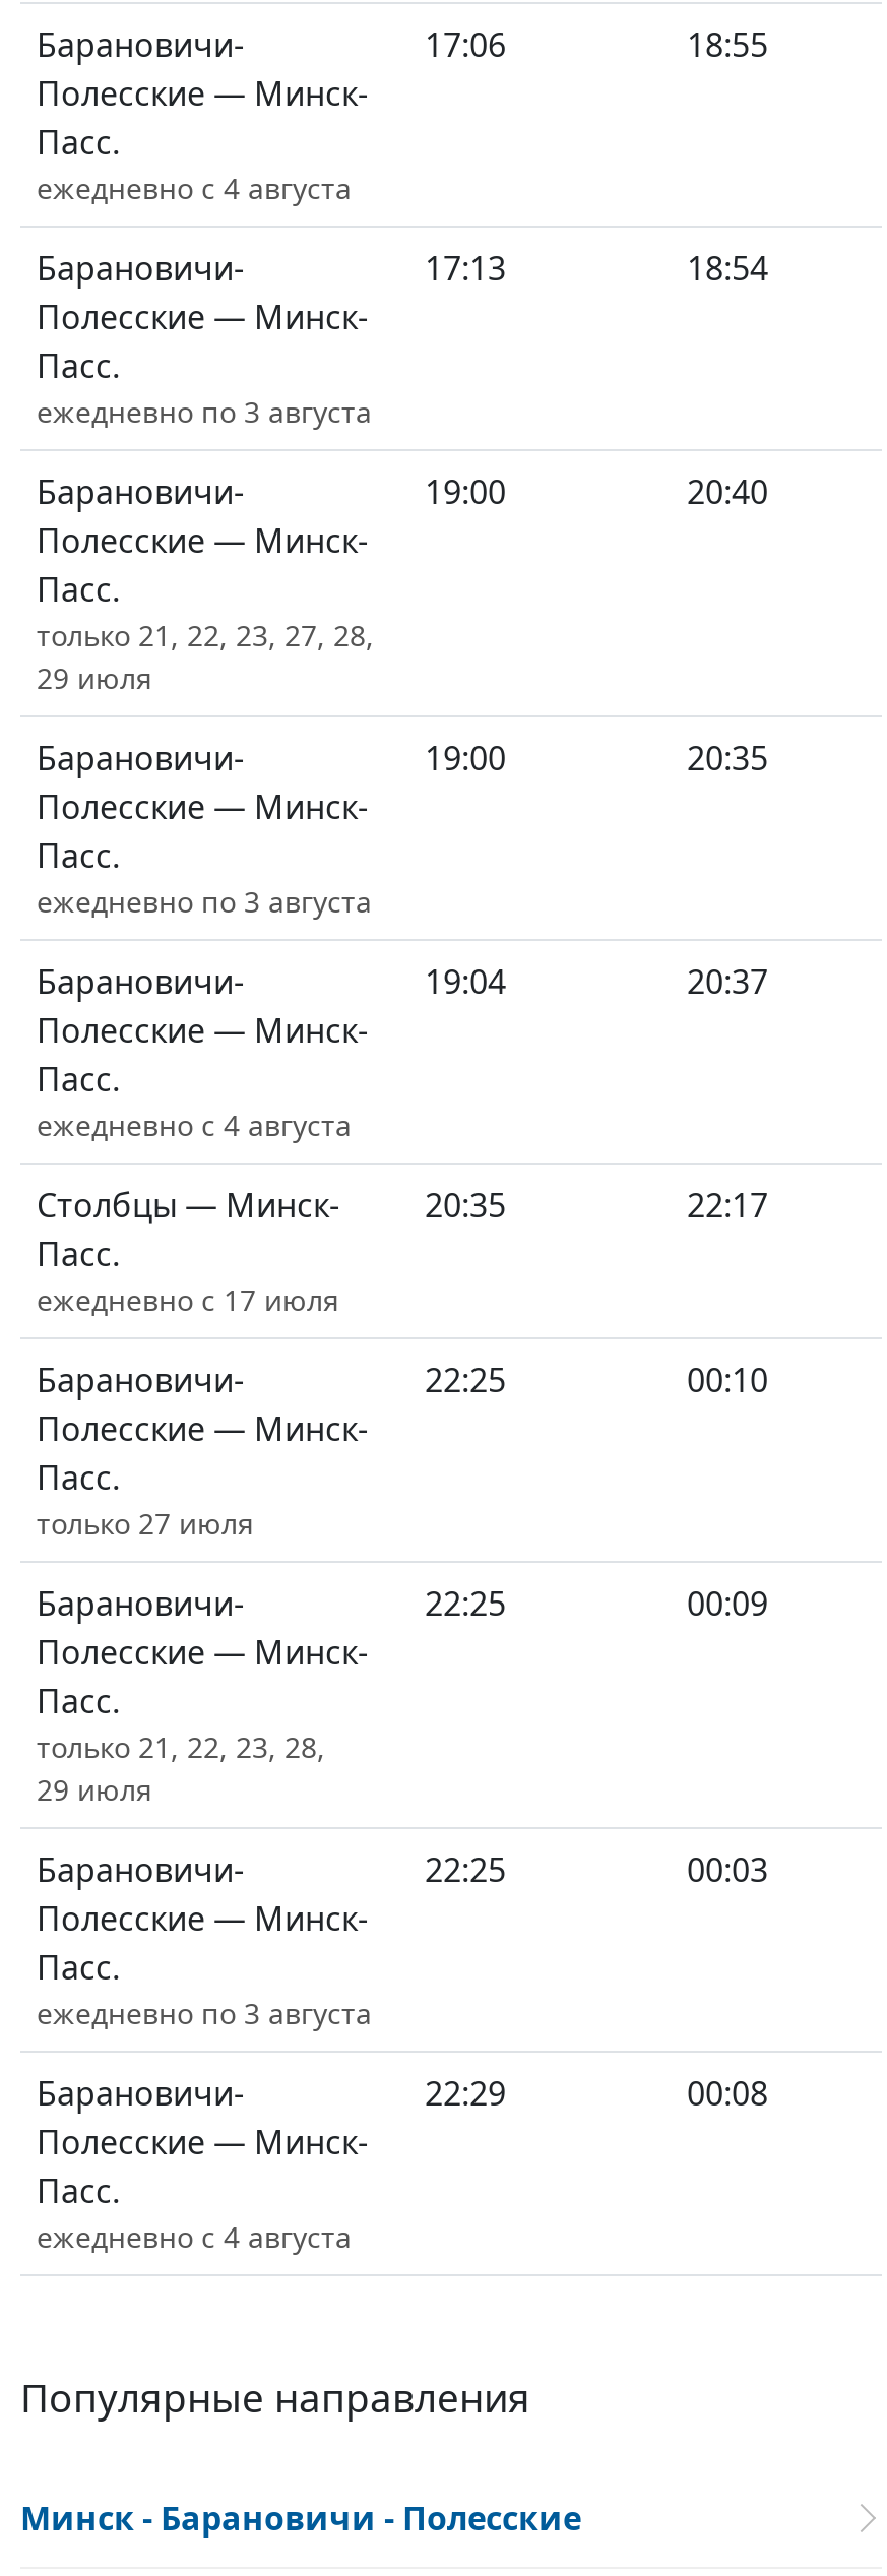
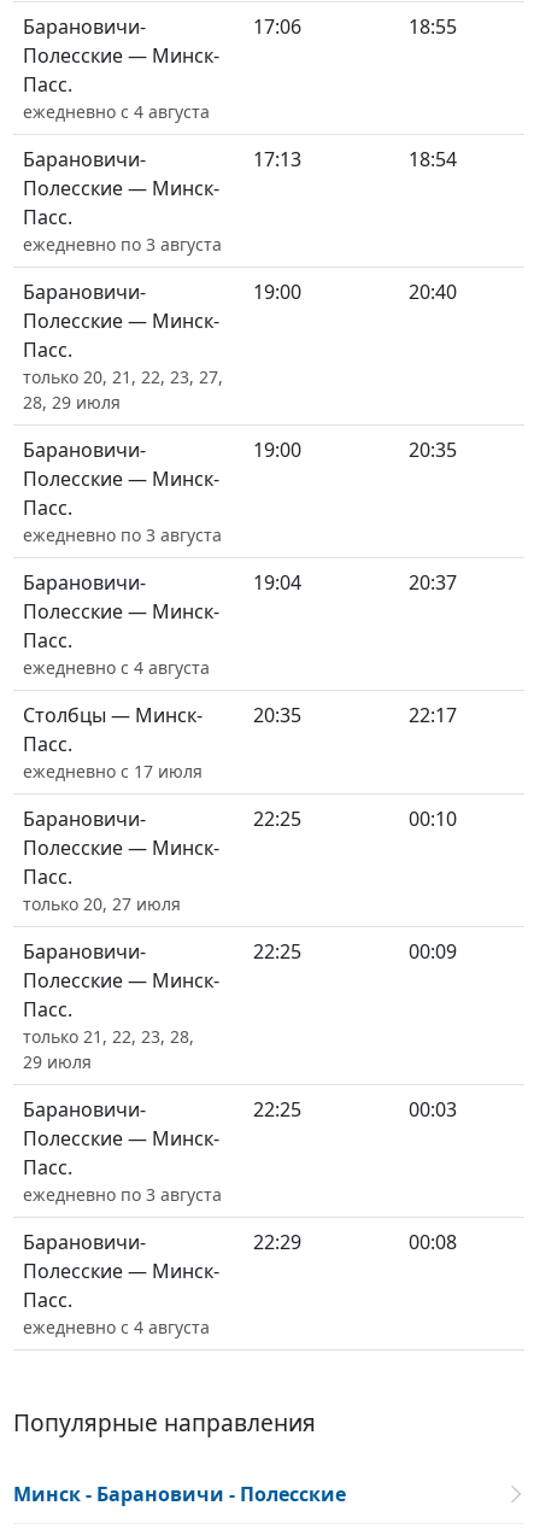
[37,616,374,697] только 21, 22, 23, 27, 28, | 29 июля -> [23,365,223,414] только 20, 21, 22, 23, 27, | 28, 29 июля
[37,1504,254,1543] только 27 июля -> [23,892,181,915] только 20, 27 июля

